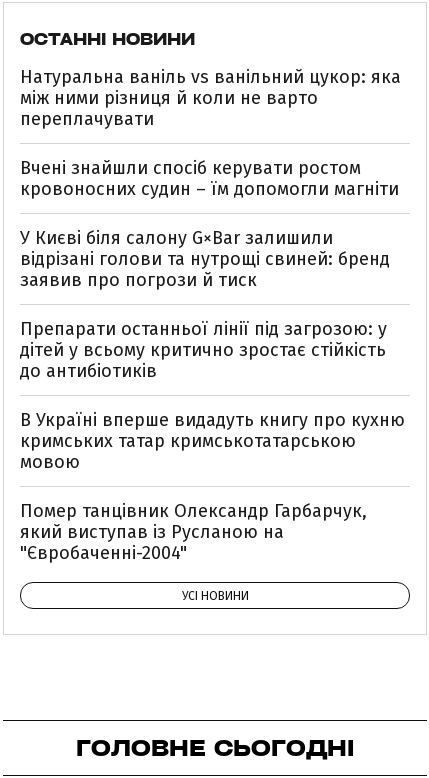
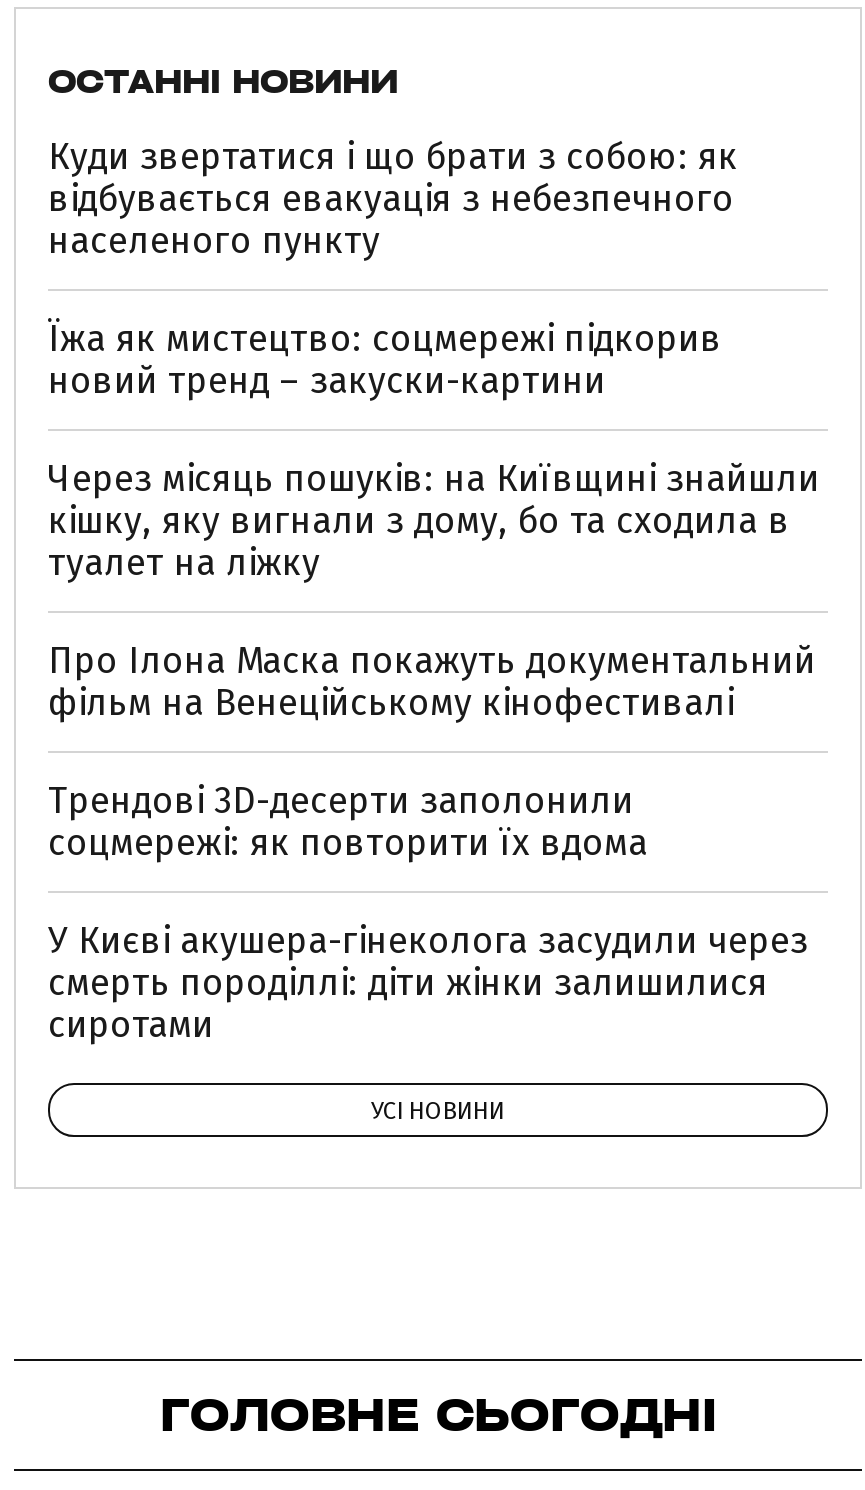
[20,66,401,130] Натуральна ваніль vs ванільний цукор: яка | між ними різниця й коли не варто | переплачувати -> [48,135,738,263] Куди звертатися і що брати з собою: як | відбувається евакуація з небезпечного | населеного пункту
[20,157,399,200] Вчені знайшли спосіб керувати ростом | кровоносних судин – їм допомогли магніти -> [48,317,722,403] Їжа як мистецтво: соцмережі підкорив | новий тренд – закуски-картини
[20,227,390,291] У Києві біля салону G×Bar залишили | відрізані голови та нутрощі свиней: бренд | заявив про погрози й тиск -> [48,457,820,585] Через місяць пошуків: на Київщині знайшли | кішку, яку вигнали з дому, бо та сходила в | туалет на ліжку
[20,318,387,382] Препарати останньої лінії під загрозою: у | дітей у всьому критично зростає стійкість | до антибіотиків -> [48,639,816,725] Про Ілона Маска покажуть документальний | фільм на Венеційському кінофестивалі
[20,409,405,473] В Україні вперше видадуть книгу про кухню | кримських татар кримськотатарською | мовою -> [48,779,648,865] Трендові 3D-десерти заполонили | соцмережі: як повторити їх вдома
[20,500,367,564] Помер танцівник Олександр Гарбарчук, | який виступав із Русланою на | "Євробаченні-2004" -> [48,919,808,1047] У Києві акушера-гінеколога засудили через | смерть породіллі: діти жінки залишилися | сиротами

